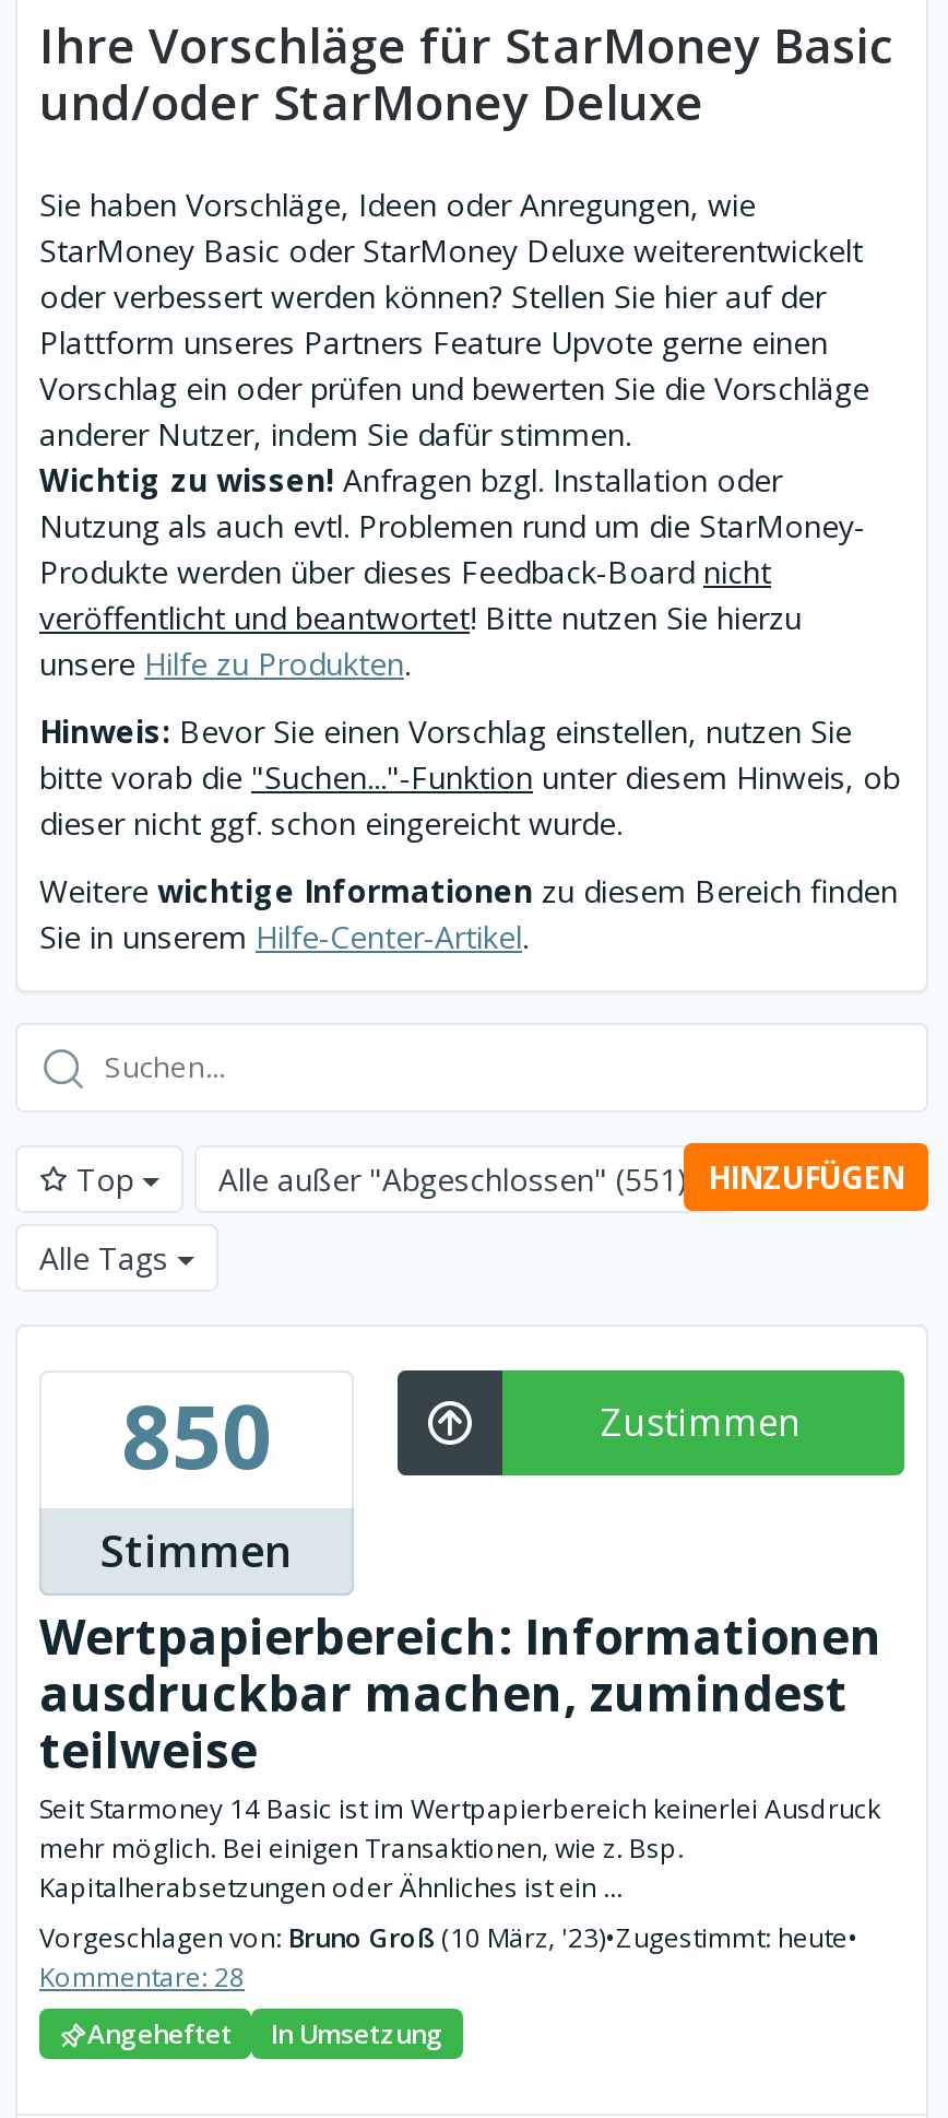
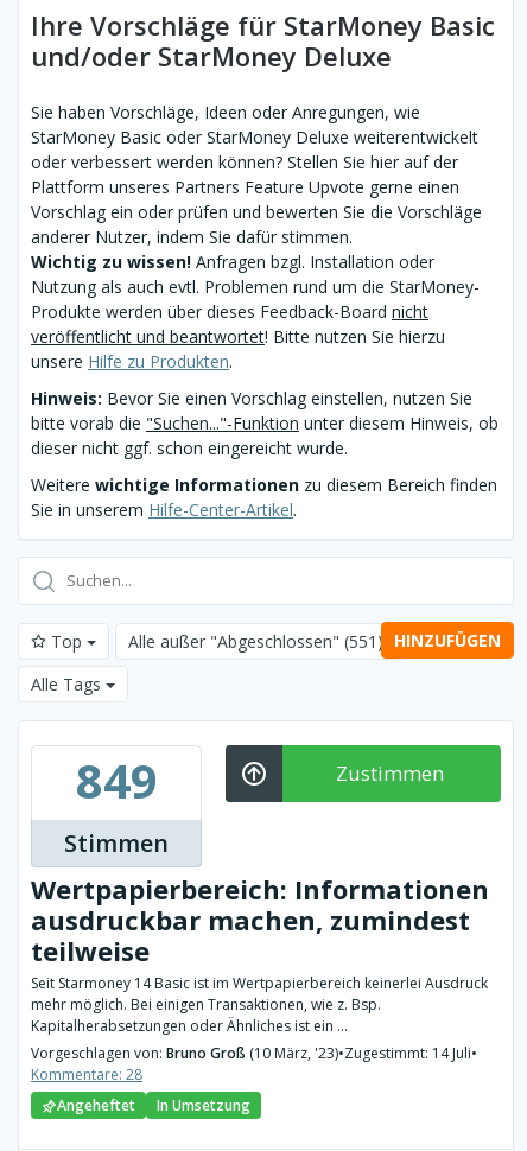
[121,1375,272,1495] 850 -> [75,748,157,813] 849
[39,1919,858,1956] Vorgeschlagen von: Bruno Groß (10 März, '23)•Zugestimmt: heute• -> [31,1043,477,1063] Vorgeschlagen von: Bruno Groß (10 März, '23)•Zugestimmt: 14 Juli•

